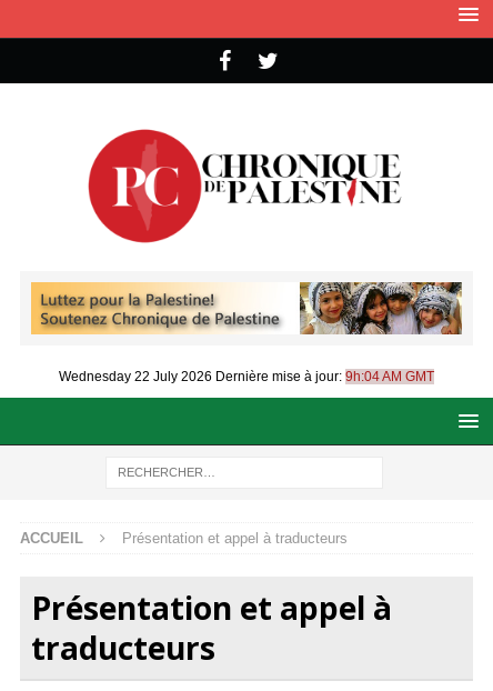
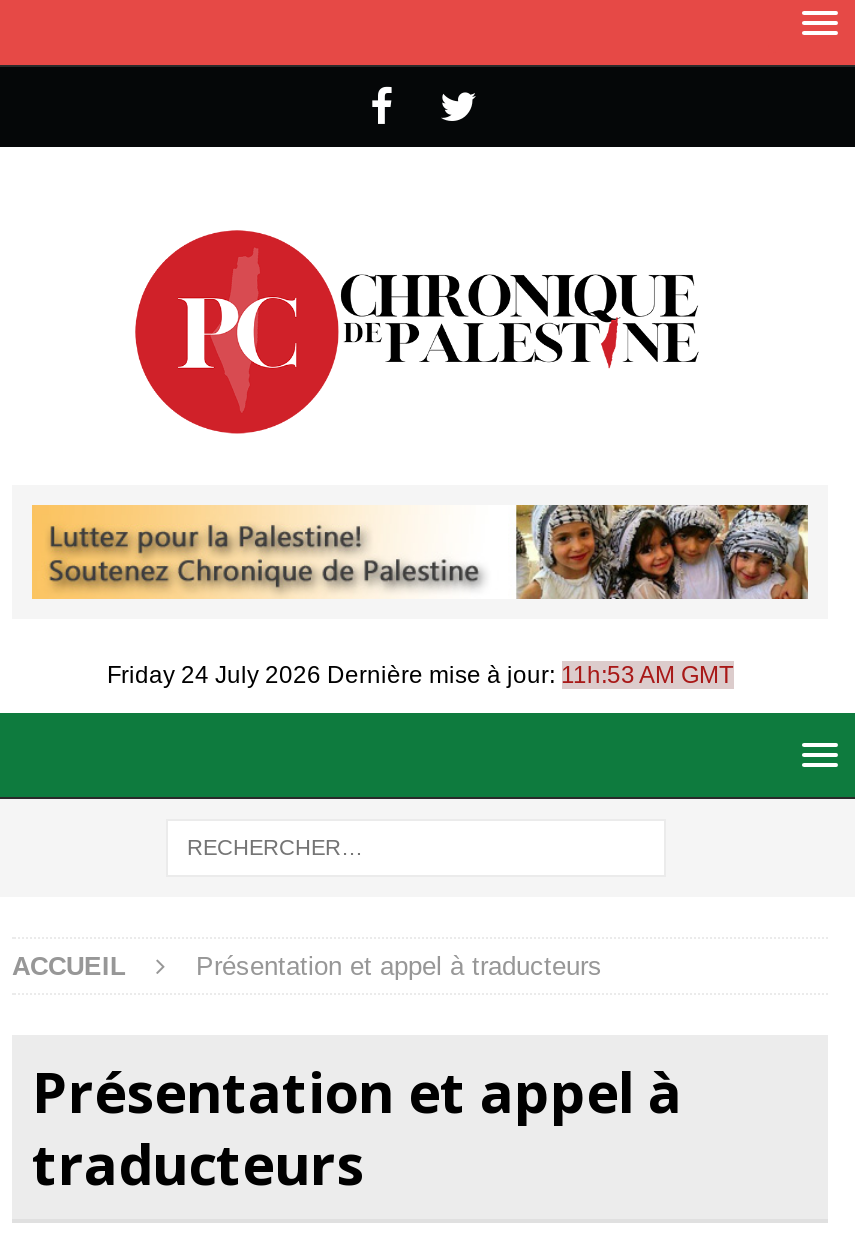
[59,368,434,384] Wednesday 22 July 2026 Dernière mise à jour: 9h:04 AM GMT -> [107,660,733,688] Friday 24 July 2026 Dernière mise à jour: 11h:53 AM GMT

